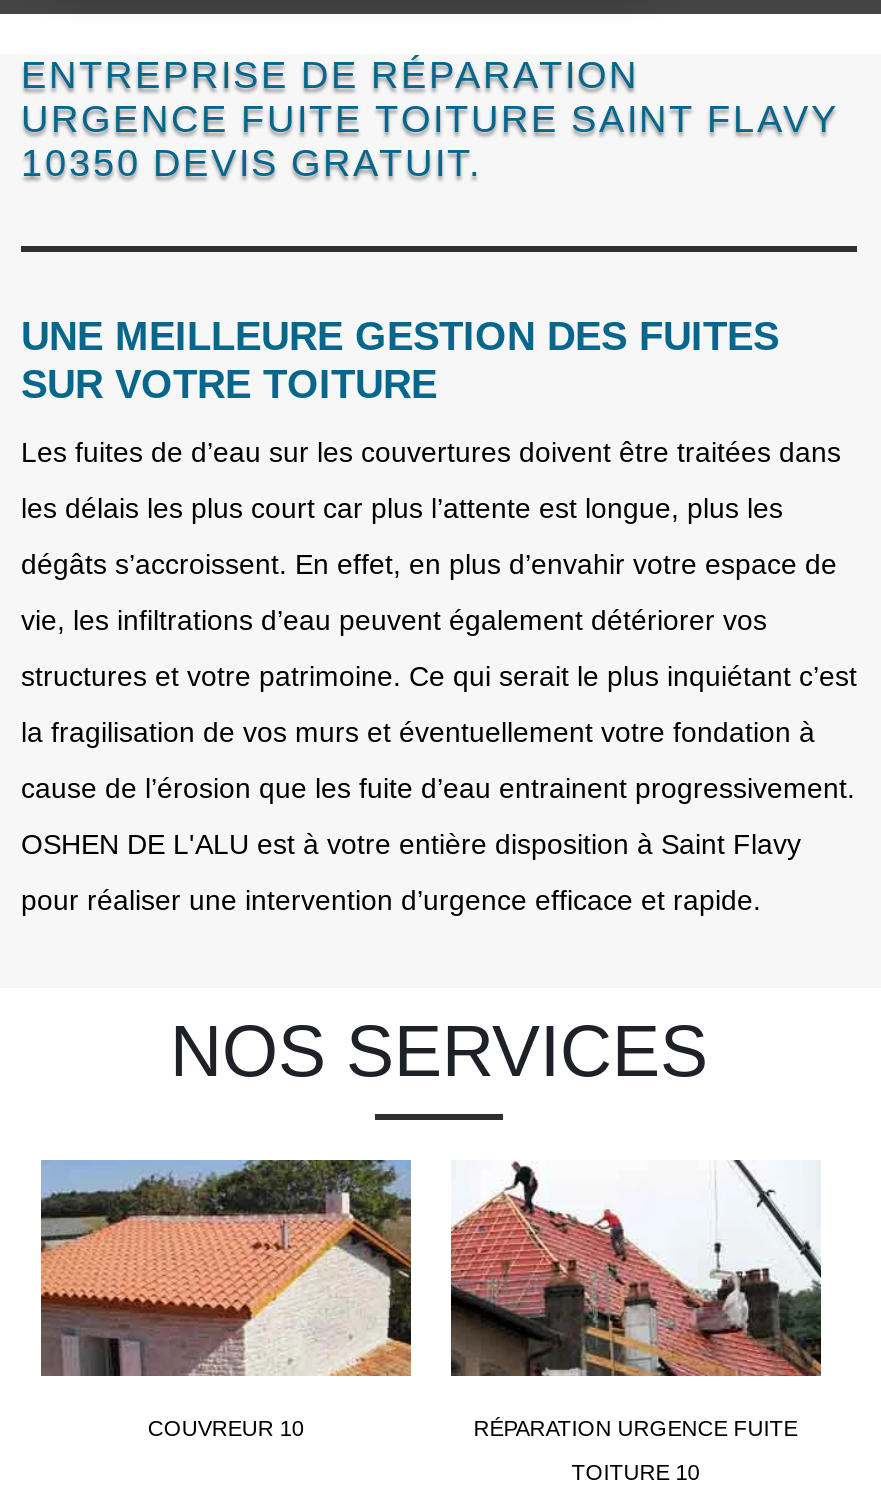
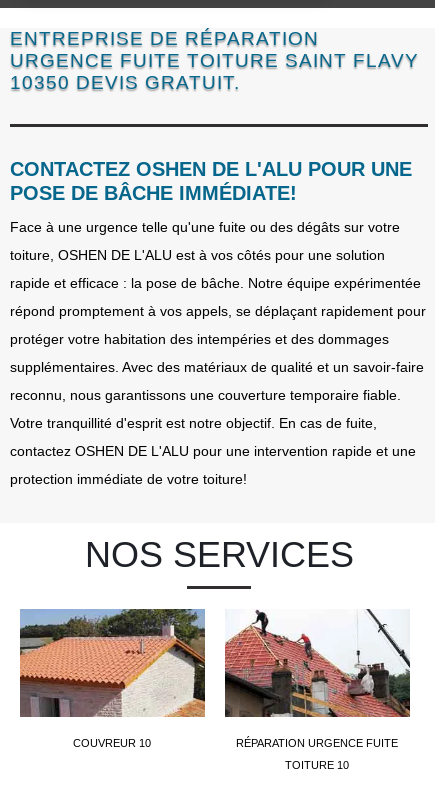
[21,315,857,917] UNE MEILLEURE GESTION DES FUITES | SUR VOTRE TOITURE | Les fuites de d’eau sur les couvertures doivent être traitées dans | les délais les plus court car plus l’attente est longue, plus les | dégâts s’accroissent. En effet, en plus d’envahir votre espace de | vie, les infiltrations d’eau peuvent également détériorer vos | structures et votre patrimoine. Ce qui serait le plus inquiétant c’est | la fragilisation de vos murs et éventuellement votre fondation à | cause de l’érosion que les fuite d’eau entrainent progressivement. | OSHEN DE L'ALU est à votre entière disposition à Saint Flavy | pour réaliser une intervention d’urgence efficace et rapide. -> [10,158,426,487] CONTACTEZ OSHEN DE L'ALU POUR UNE | POSE DE BÂCHE IMMÉDIATE! | Face à une urgence telle qu'une fuite ou des dégâts sur votre | toiture, OSHEN DE L'ALU est à vos côtés pour une solution | rapide et efficace : la pose de bâche. Notre équipe expérimentée | répond promptement à vos appels, se déplaçant rapidement pour | protéger votre habitation des intempéries et des dommages | supplémentaires. Avec des matériaux de qualité et un savoir-faire | reconnu, nous garantissons une couverture temporaire fiable. | Votre tranquillité d'esprit est notre objectif. En cas de fuite, | contactez OSHEN DE L'ALU pour une intervention rapide et une | protection immédiate de votre toiture!

